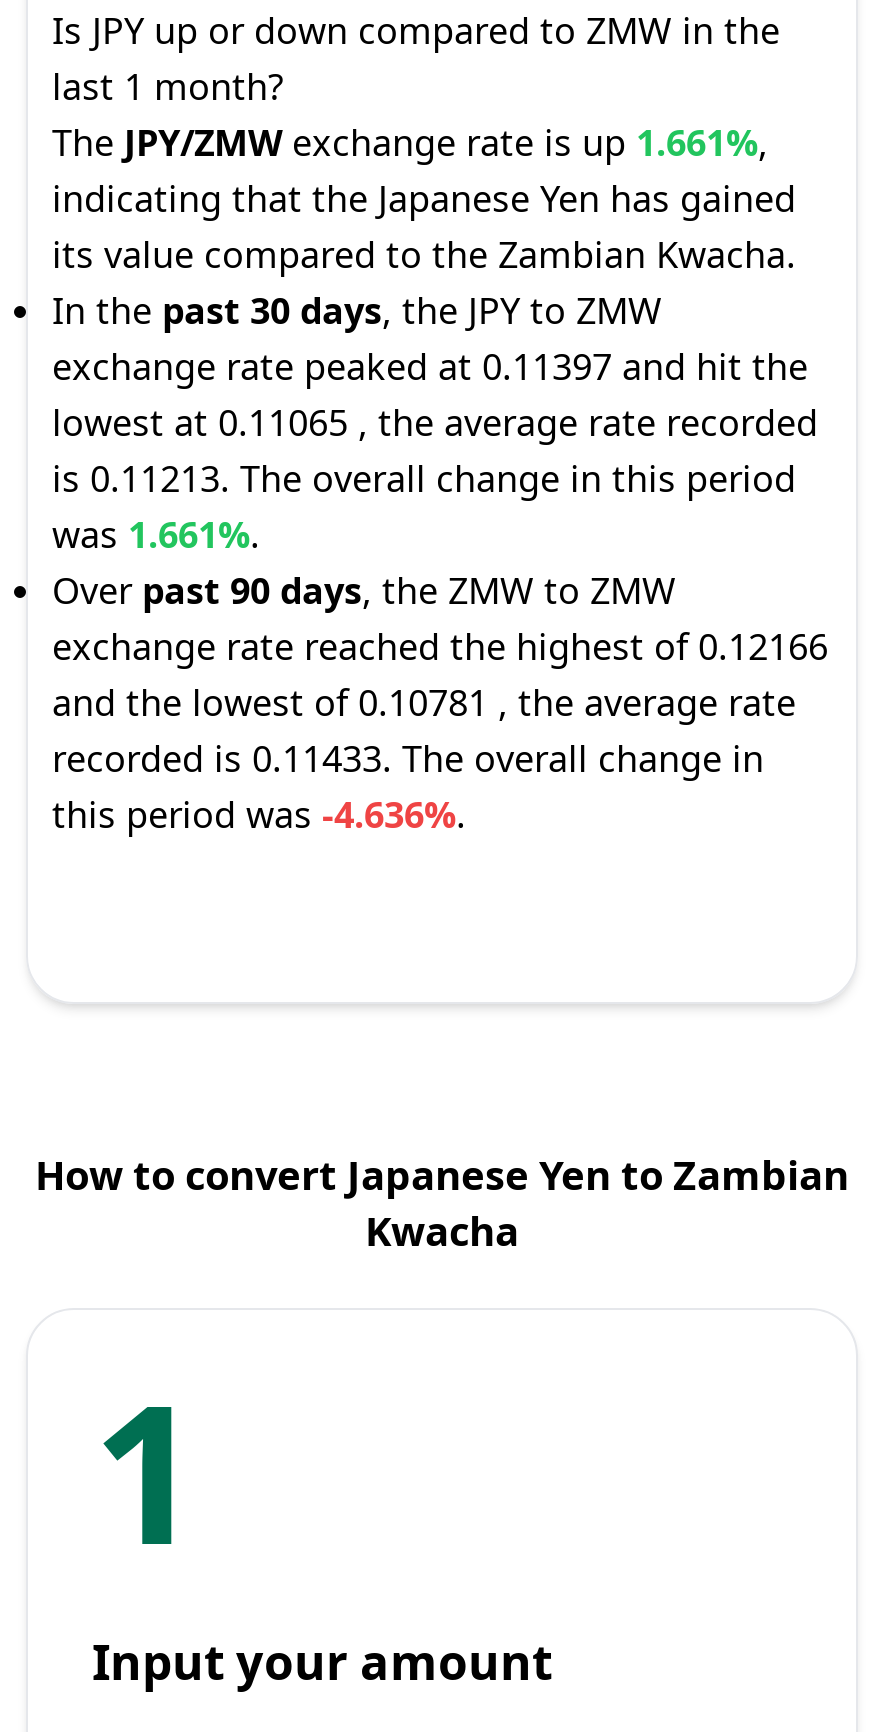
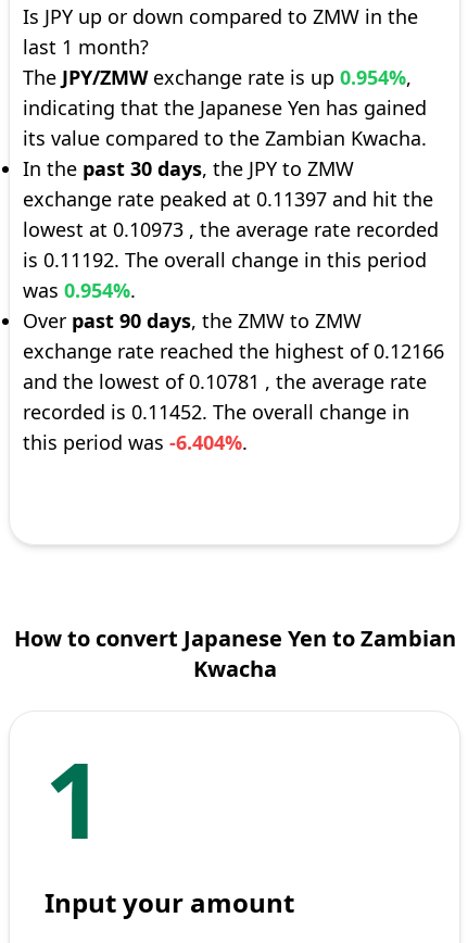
[52,118,768,166] The JPY/ZMW exchange rate is up 1.661%, -> [23,64,412,90] The JPY/ZMW exchange rate is up 0.954%,
[52,398,818,446] lowest at 0.11065 , the average rate recorded -> [23,216,439,242] lowest at 0.10973 , the average rate recorded
[52,454,796,502] is 0.11213. The overall change in this period -> [23,247,427,273] is 0.11192. The overall change in this period
[52,510,260,558] was 1.661%. -> [23,277,136,303] was 0.954%.
[52,734,764,782] recorded is 0.11433. The overall change in -> [23,399,409,425] recorded is 0.11452. The overall change in
[52,790,466,838] this period was -4.636%. -> [23,429,248,455] this period was -6.404%.

